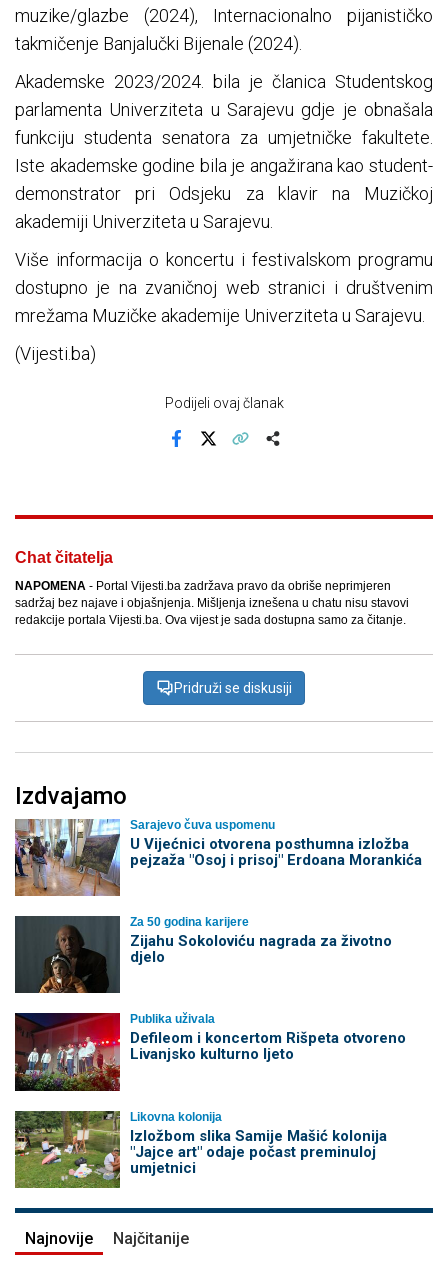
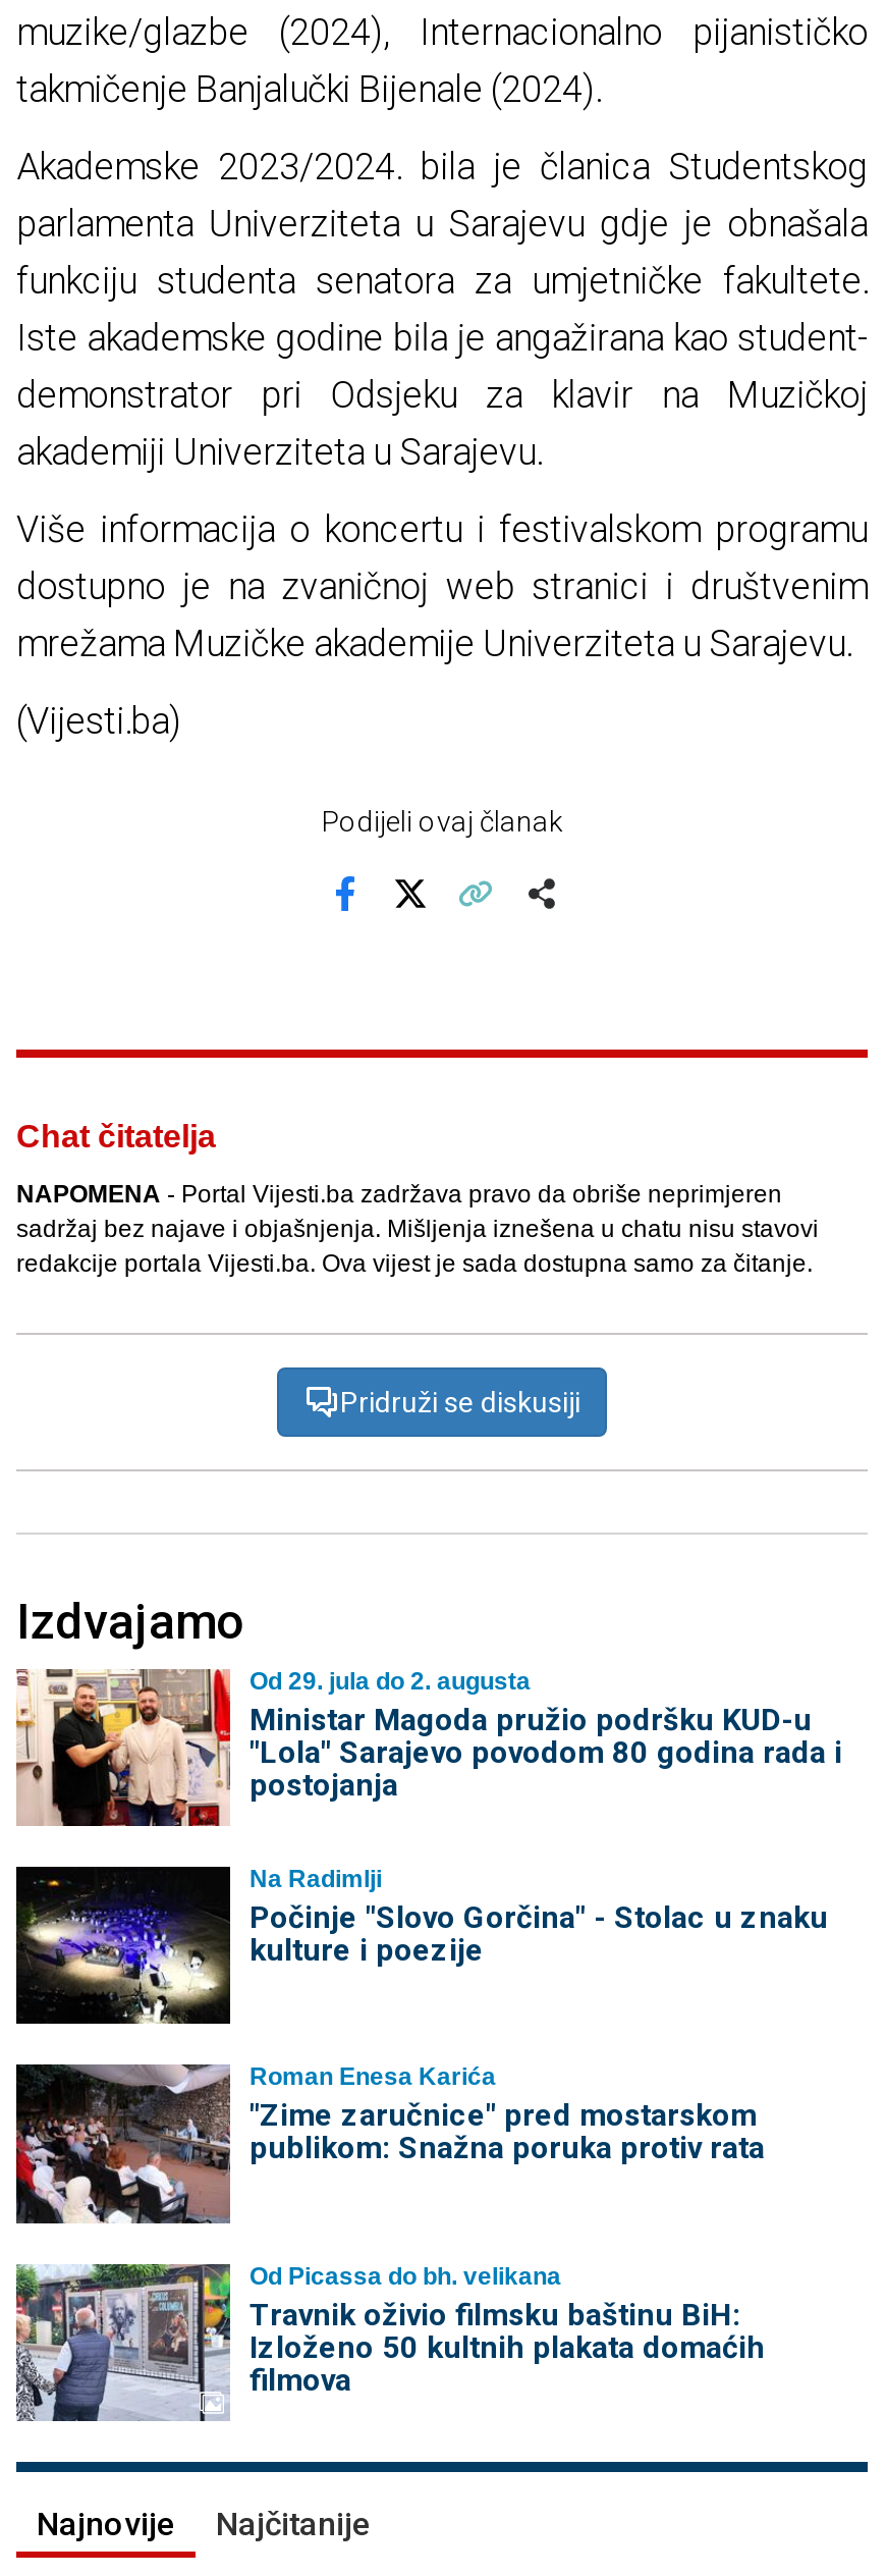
[14,818,421,897] [image] | Sarajevo čuva uspomenu | U Vijećnici otvorena posthumna izložba | pejzaža "Osoj i prisoj" Erdoana Morankića -> [14,1666,842,1828] [image] | Od 29. jula do 2. augusta | Ministar Magoda pružio podršku KUD-u | "Lola" Sarajevo povodom 80 godina rada i | postojanja
[15,915,391,994] [image] | Za 50 godina karijere | Zijahu Sokoloviću nagrada za životno | djelo -> [16,1865,828,2026] [image] | Na Radimlji | Počinje "Slovo Gorčina" - Stolac u znaku | kulture i poezije
[14,1012,405,1092] [image] | Publika uživala | Defileom i koncertom Rišpeta otvoreno | Livanjsko kulturno ljeto -> [14,2062,765,2225] [image] | Roman Enesa Karića | "Zime zaručnice" pred mostarskom | publikom: Snažna poruka protiv rata
[14,1110,386,1189] [image] | Likovna kolonija | Izložbom slika Samije Mašić kolonija | "Jajce art" odaje počast preminuloj | umjetnici -> [16,2261,765,2423] [image] | Od Picassa do bh. velikana | Travnik oživio filmsku baštinu BiH: | Izloženo 50 kultnih plakata domaćih | filmova

